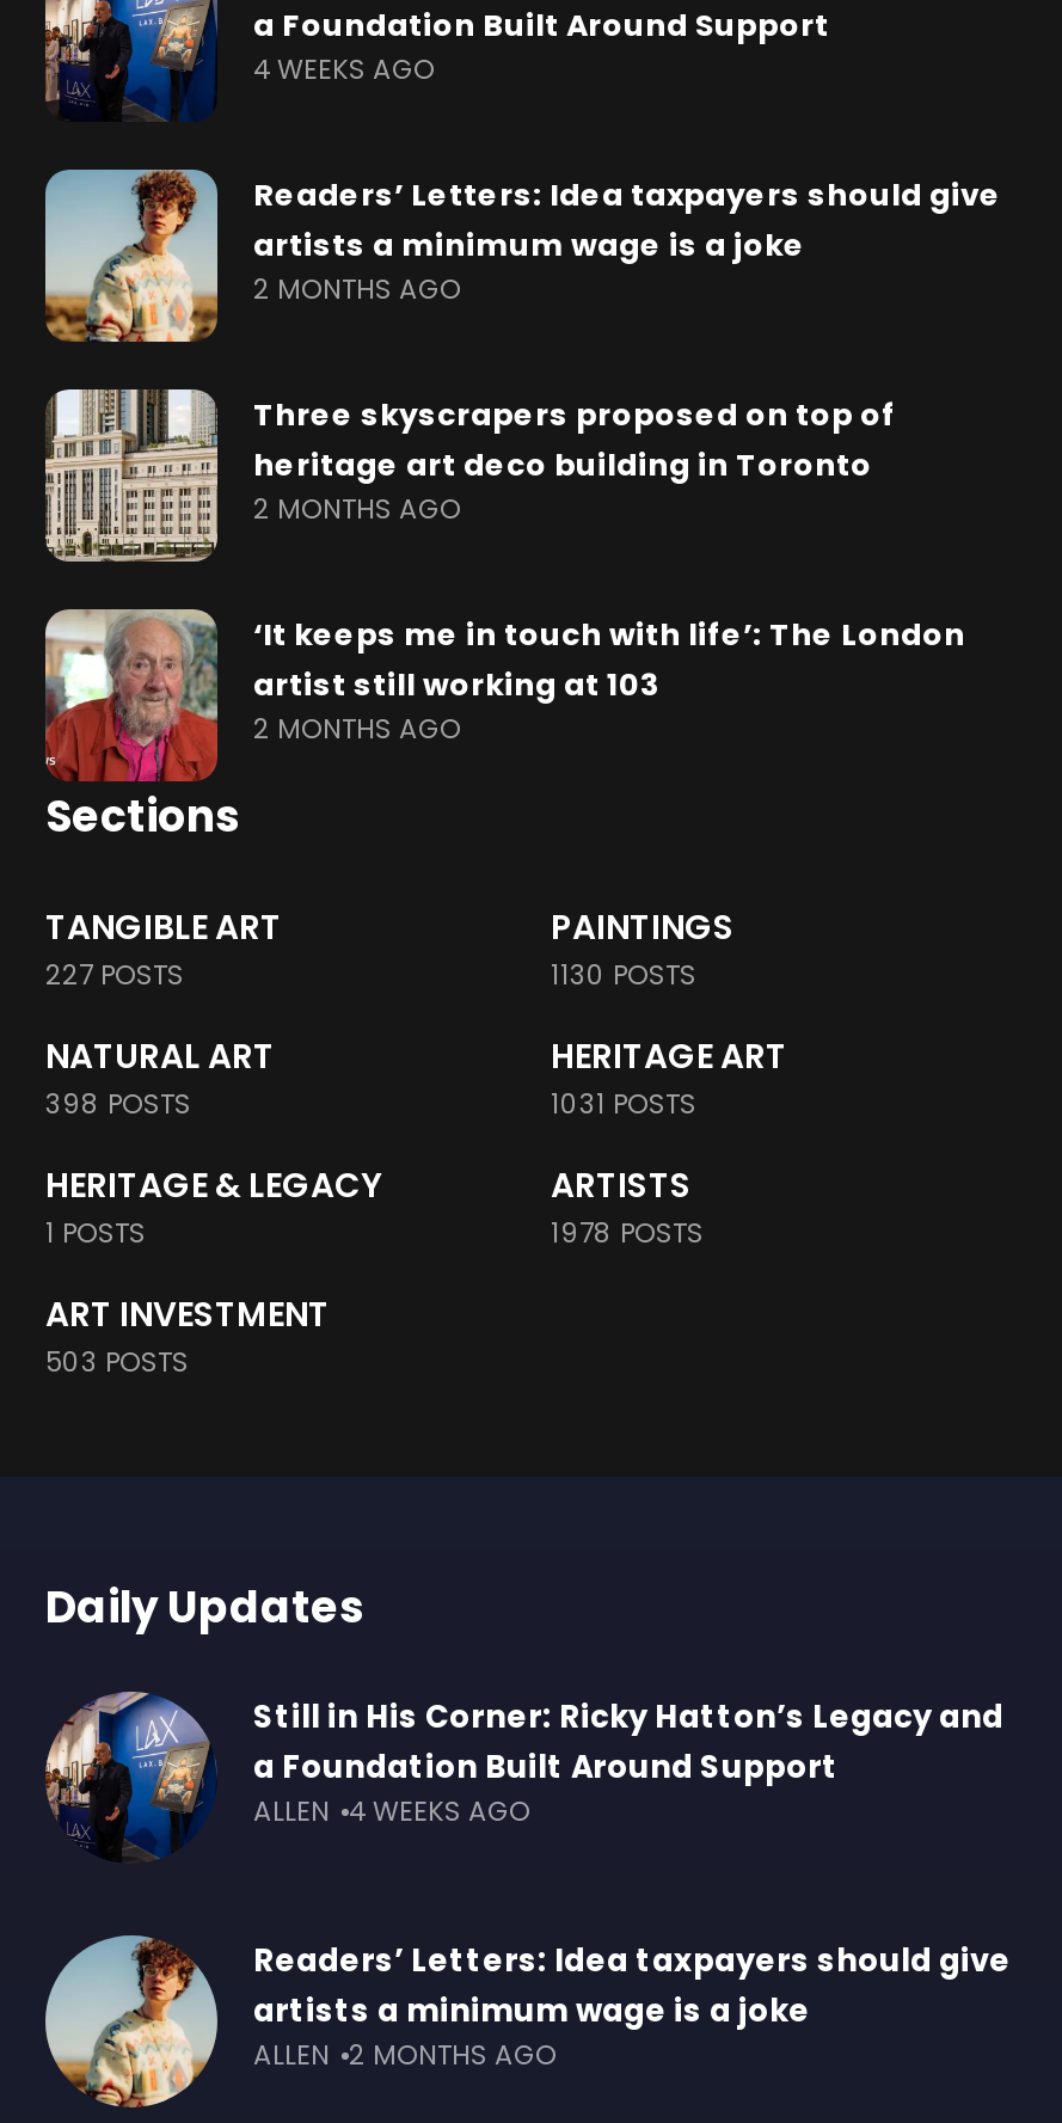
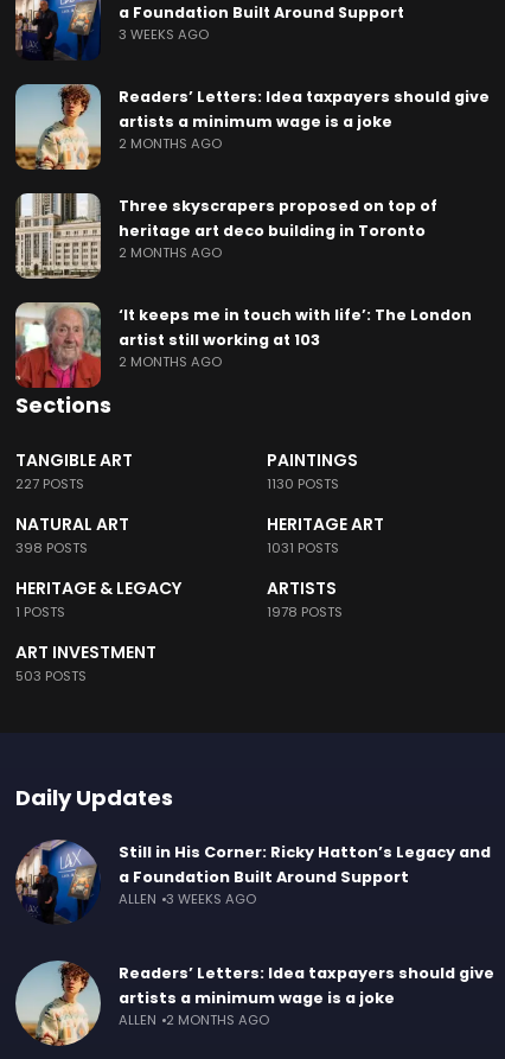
[253,51,435,89] 4 WEEKS AGO -> [119,25,209,44] 3 WEEKS AGO
[253,1793,530,1831] ALLEN 4 WEEKS AGO -> [119,890,256,909] ALLEN 3 WEEKS AGO

